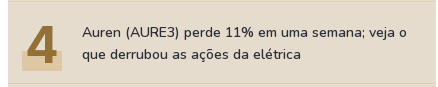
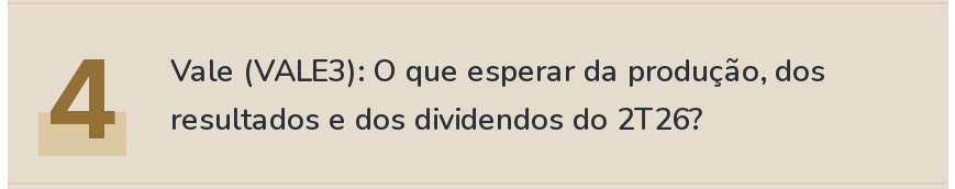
[82,23,407,64] Auren (AURE3) perde 11% em uma semana; veja o | que derrubou as ações da elétrica -> [170,51,825,141] Vale (VALE3): O que esperar da produção, dos | resultados e dos dividendos do 2T26?

